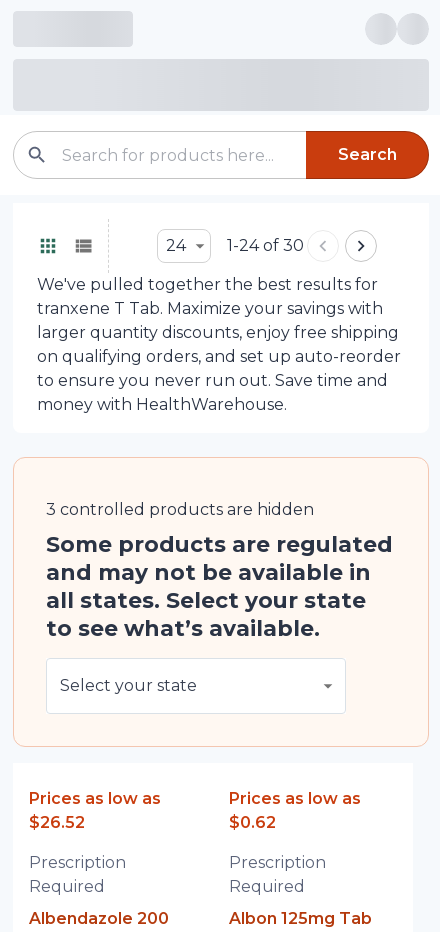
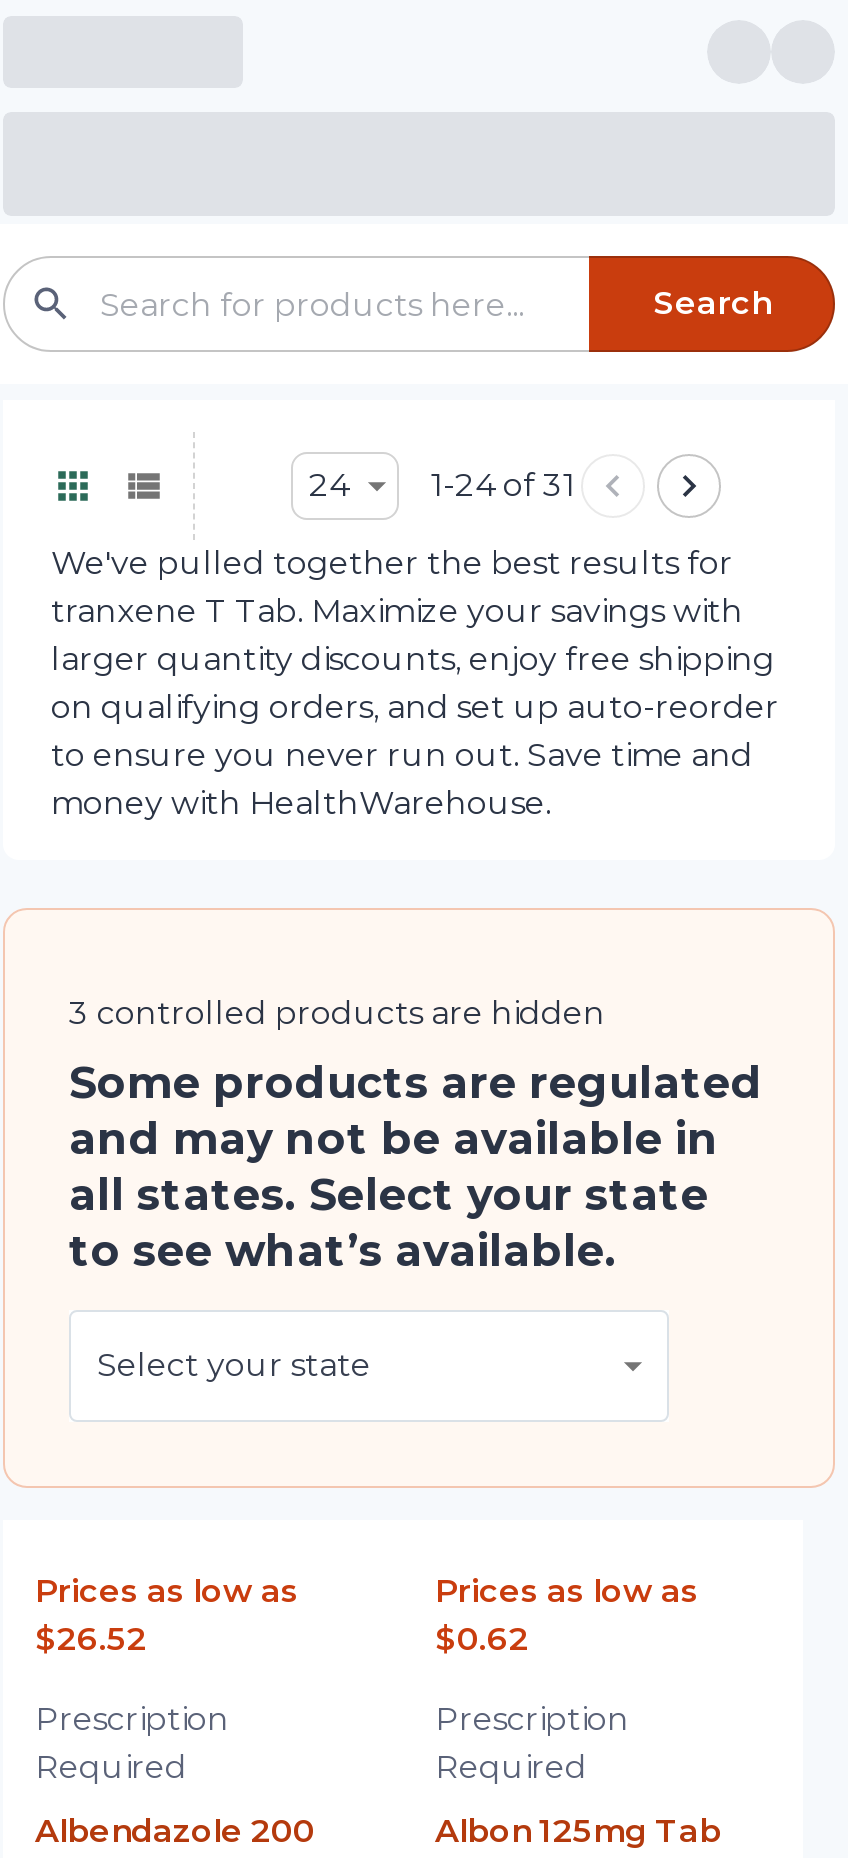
[227,236,304,255] 1-24 of 30 -> [431,466,575,504] 1-24 of 31

